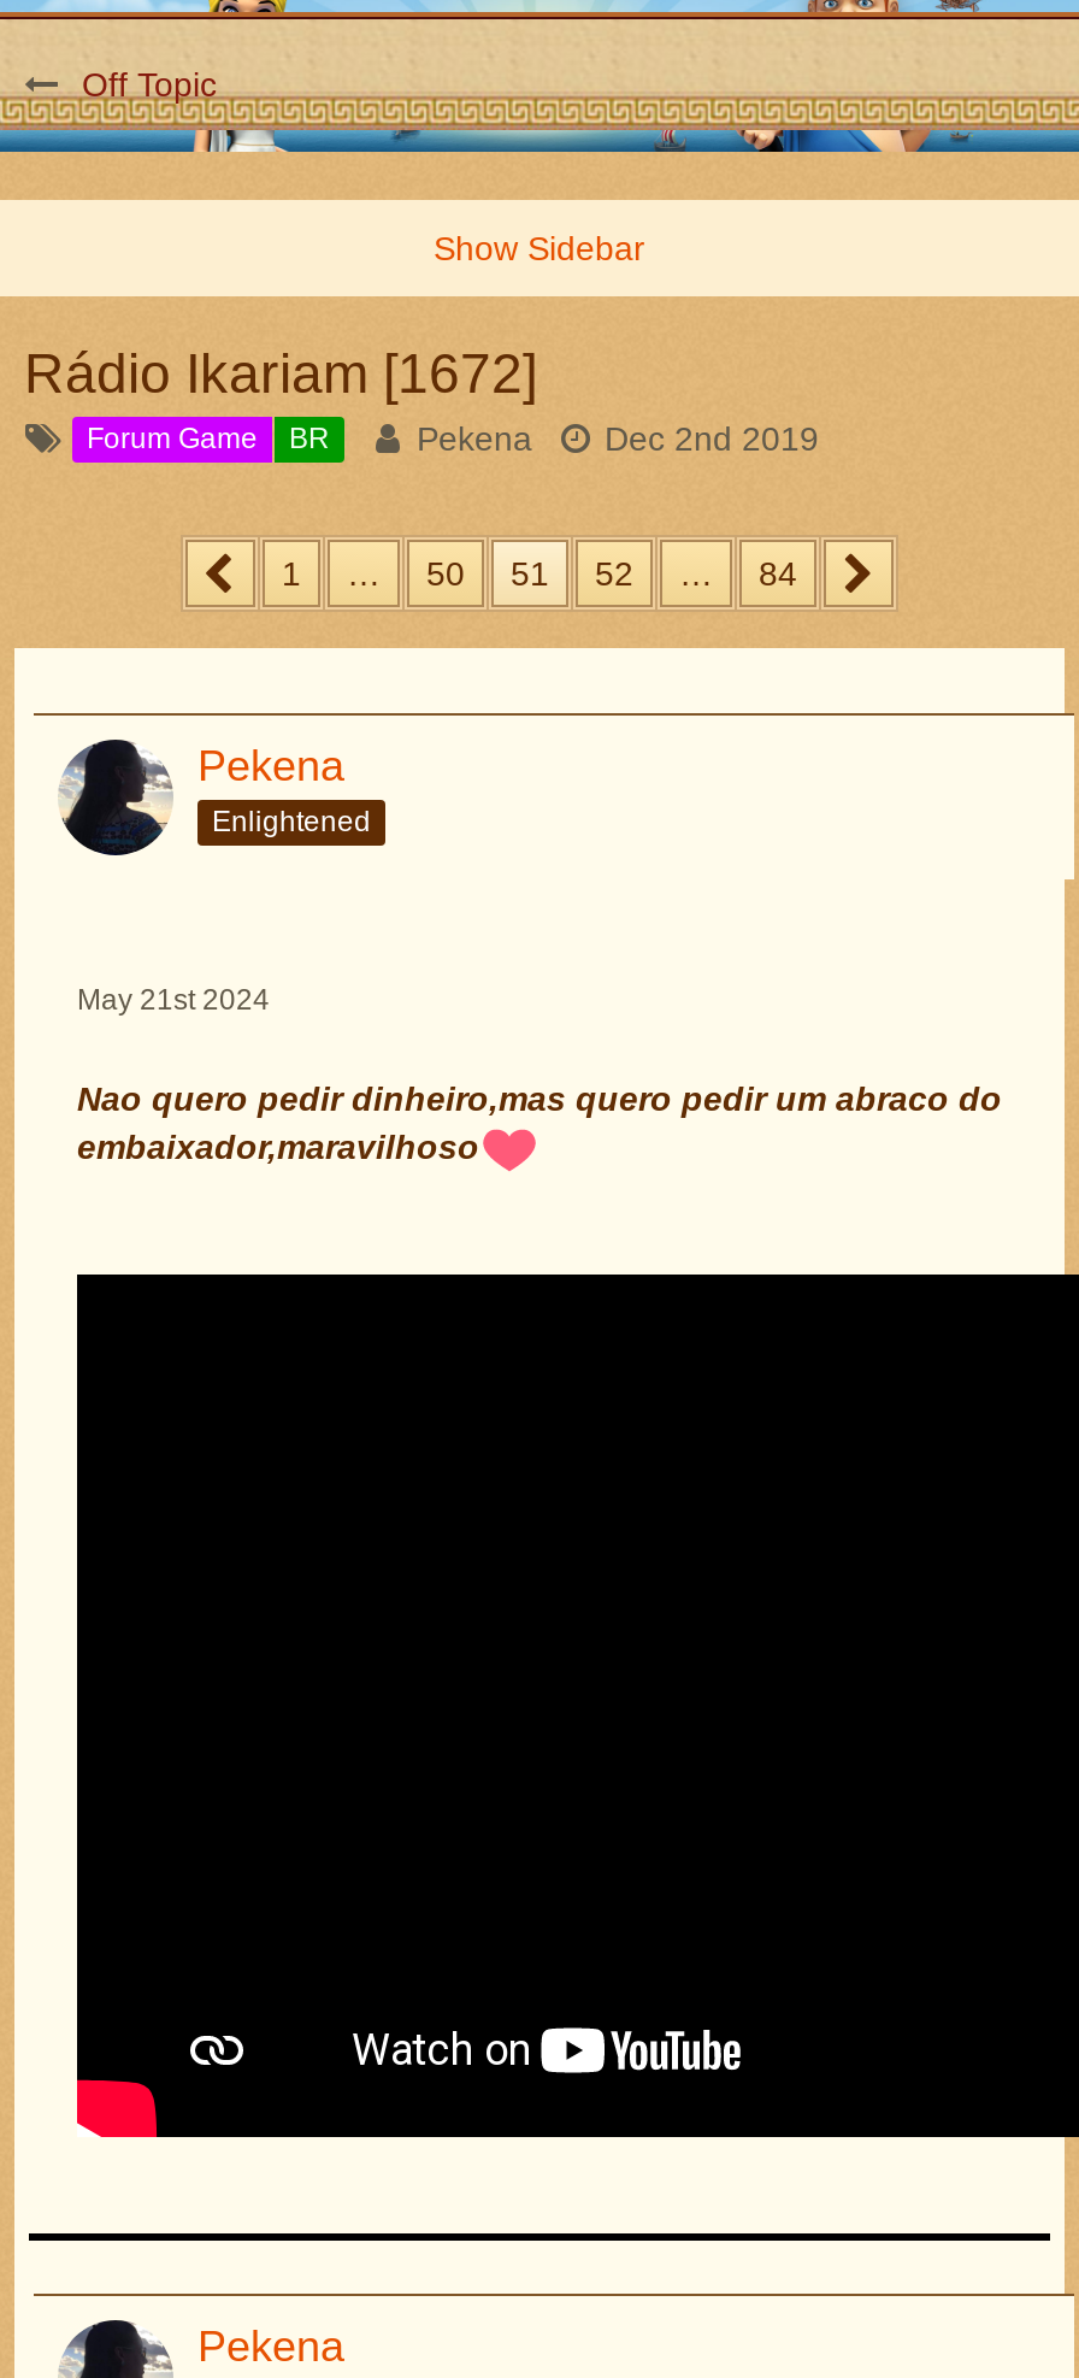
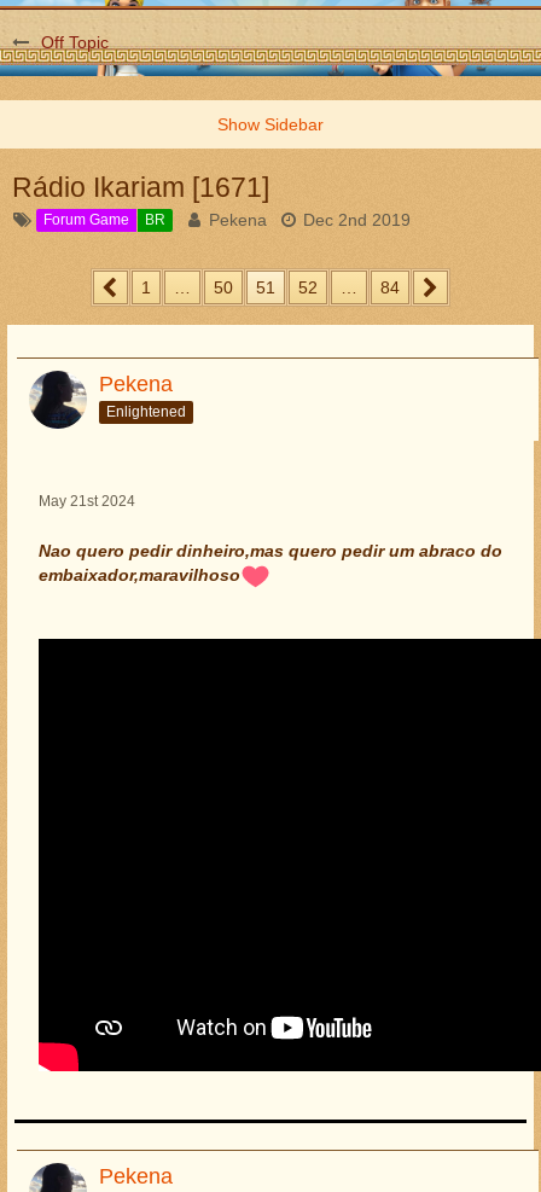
[24,342,537,405] Rádio Ikariam [1672] -> [12,171,269,203] Rádio Ikariam [1671]

